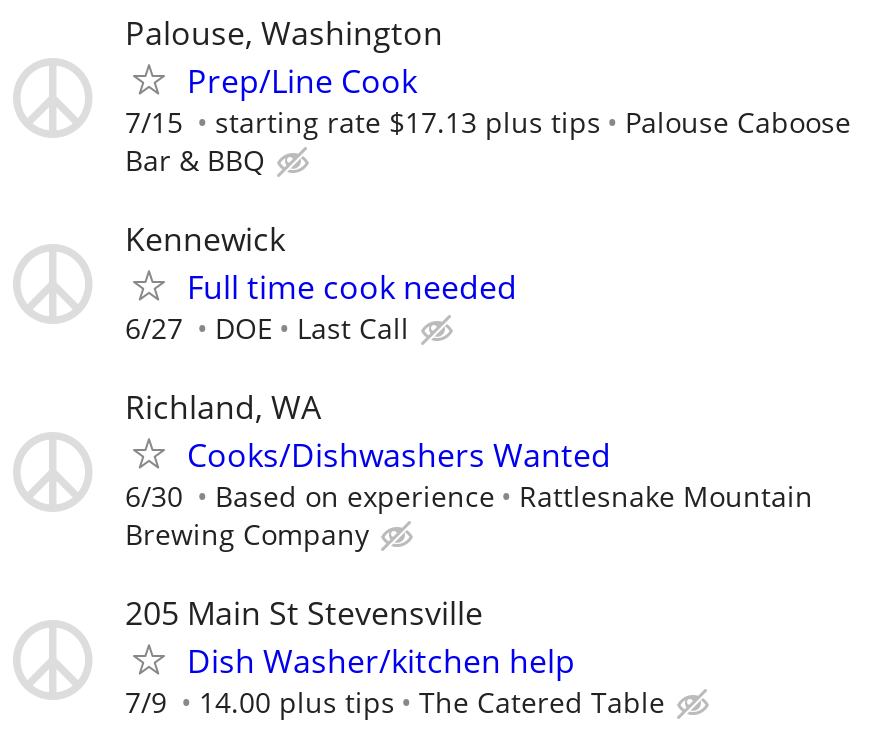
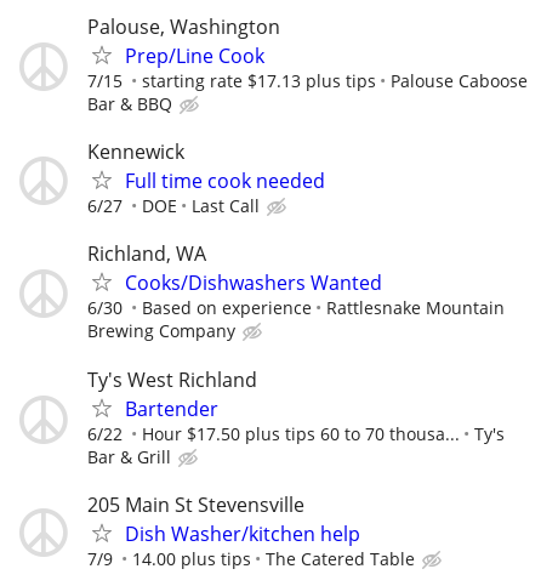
none -> [87,366,505,468] Ty's West Richland | Bartender | 6/22 | Hour $17.50 plus tips 60 to 70 thousa... | Ty's | Bar & Grill

